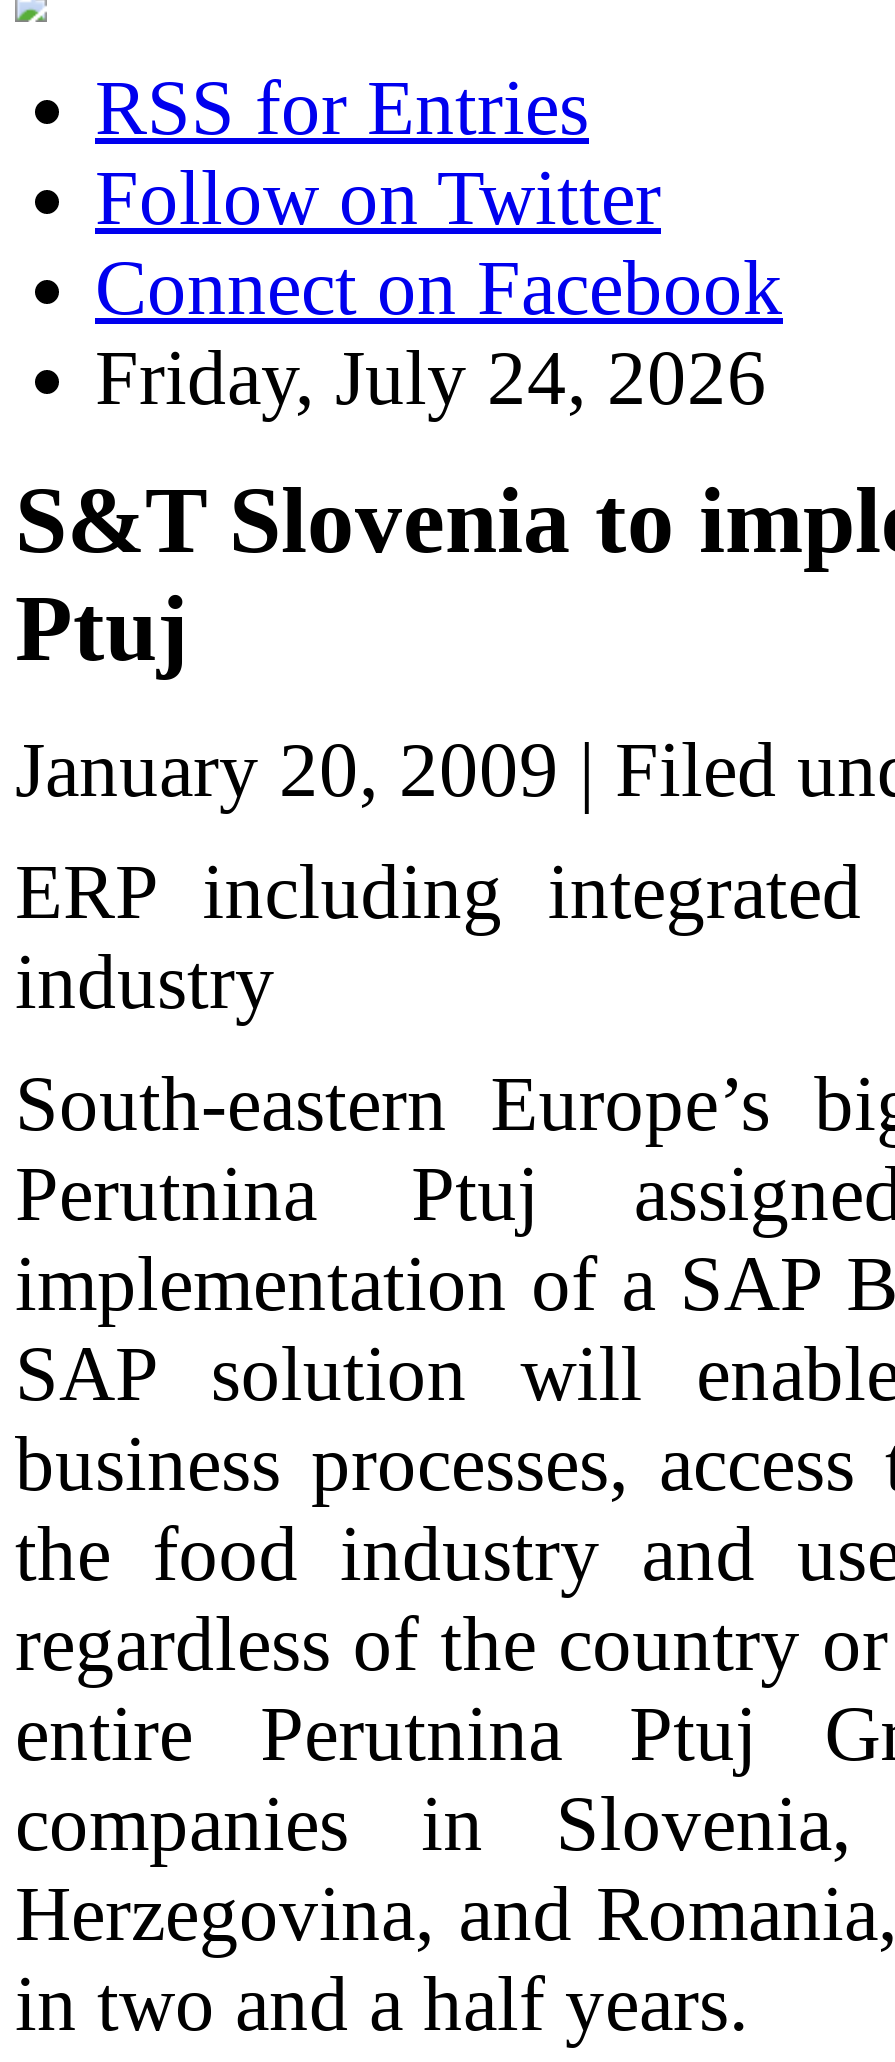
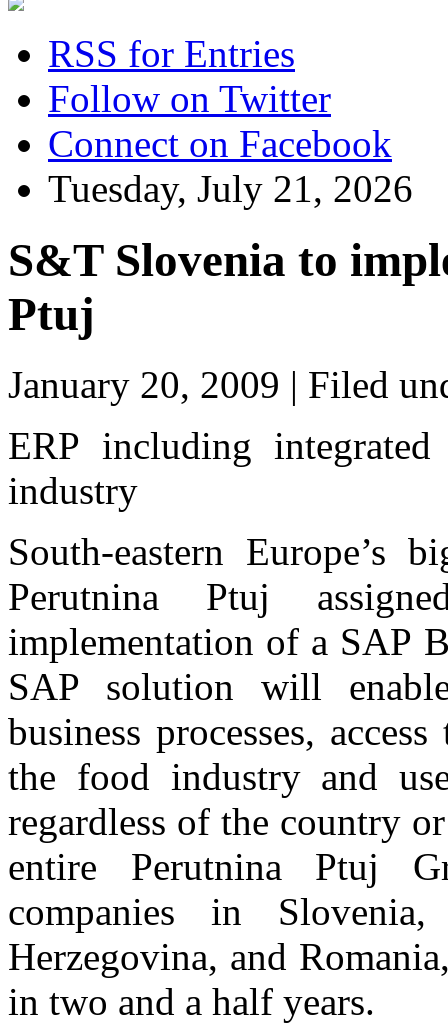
[95,335,767,421] Friday, July 24, 2026 -> [48,167,413,210] Tuesday, July 21, 2026

